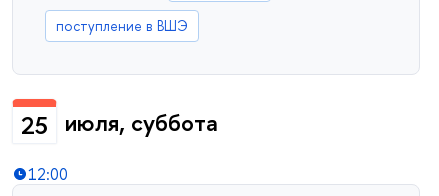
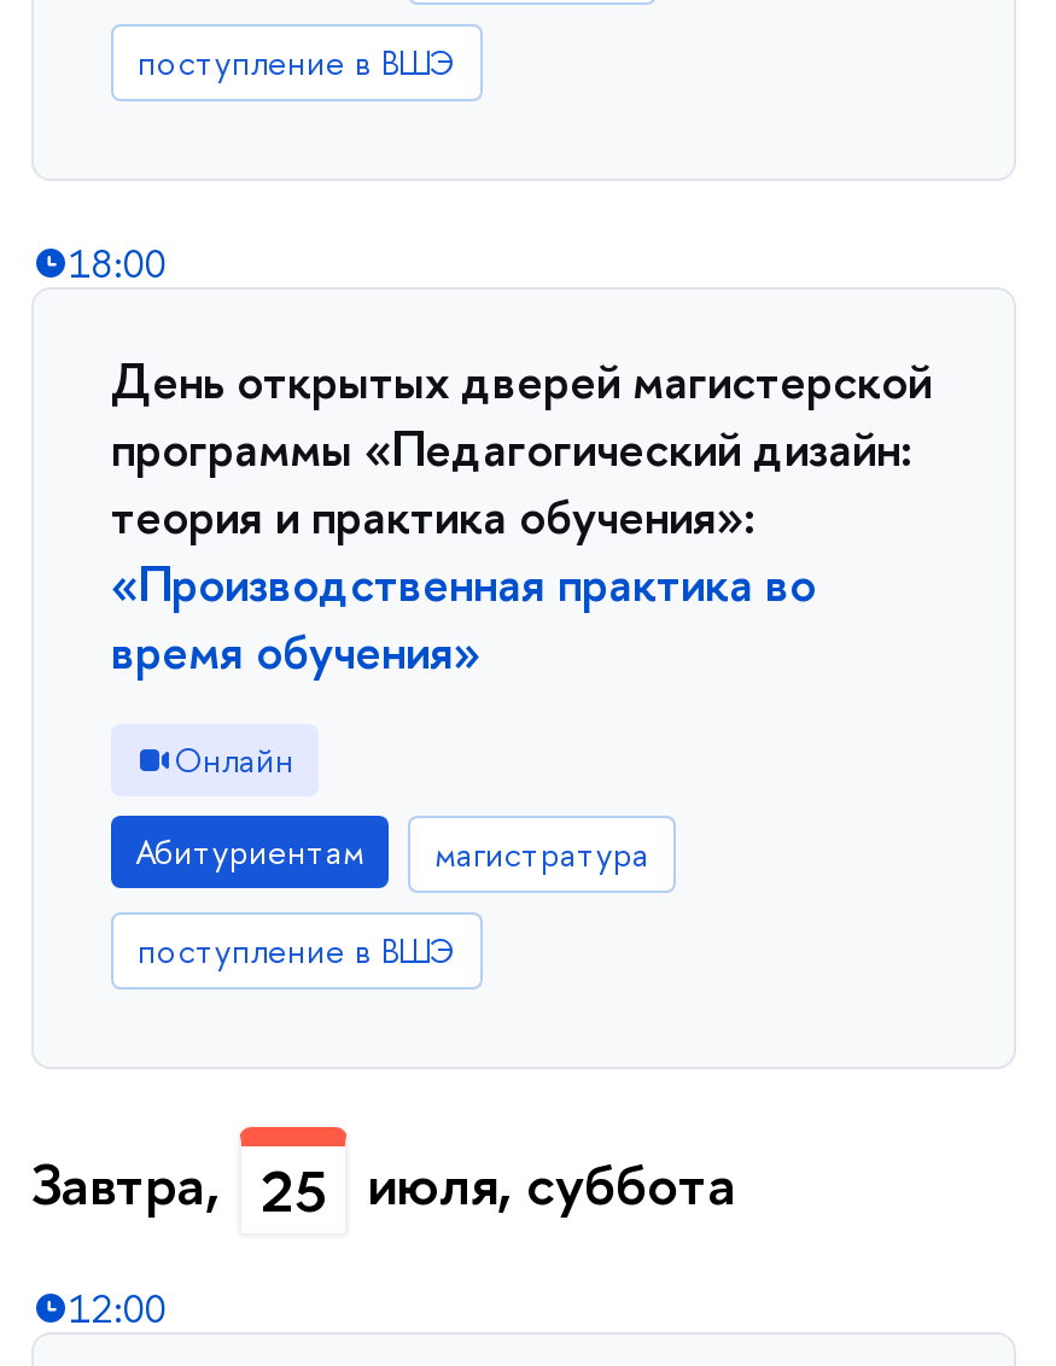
[21,105,218,141] 25 июля, суббота -> [31,237,932,1228] 18:00 | День открытых дверей магистерской | программы «Педагогический дизайн: | теория и практика обучения»: | «Производственная практика во | время обучения» | Онлайн | Абитуриентам | магистратура | поступление в ВШЭ | Завтра, 25 июля, суббота

